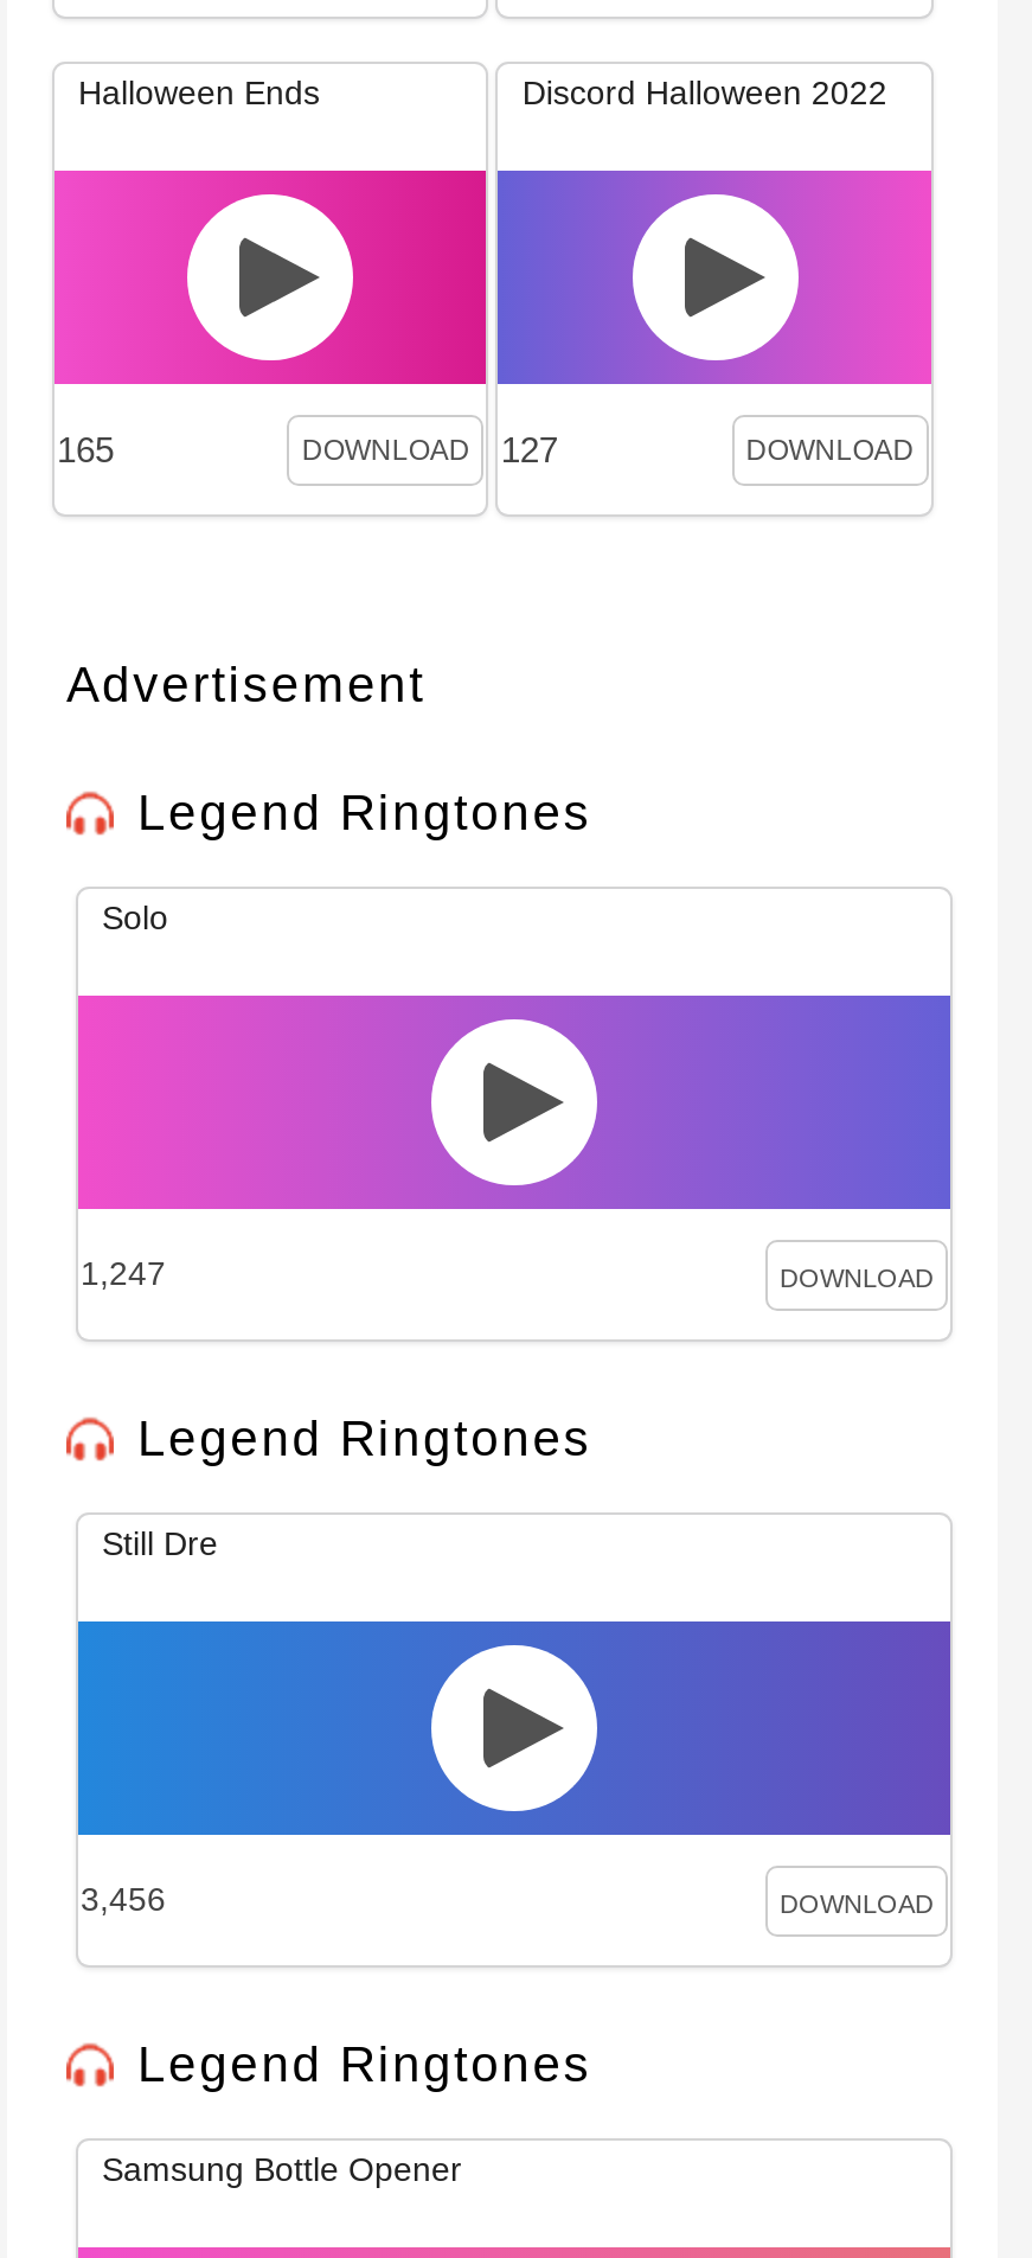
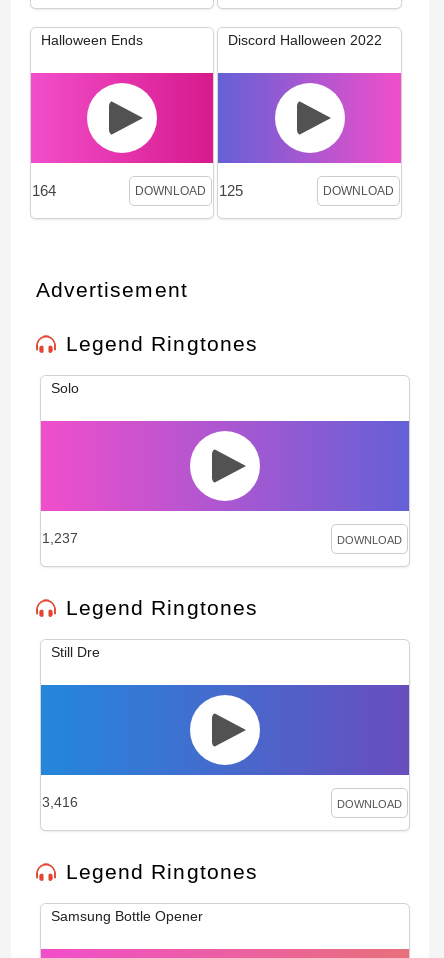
[57,429,114,469] 165 -> [32,182,56,199] 164
[302,429,558,469] DOWNLOAD 127 -> [135,182,243,199] DOWNLOAD 125
[81,1255,166,1292] 1,247 -> [42,530,78,546] 1,237
[81,1880,166,1918] 3,456 -> [42,794,78,810] 3,416

